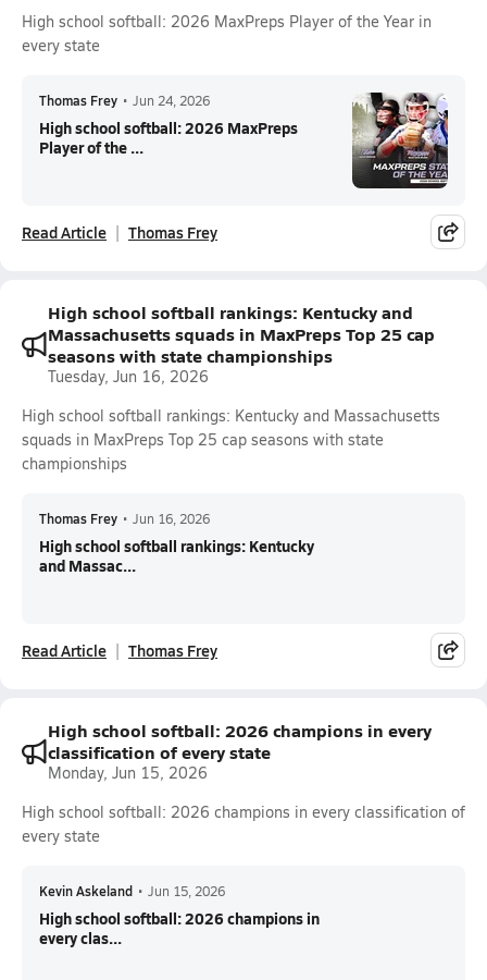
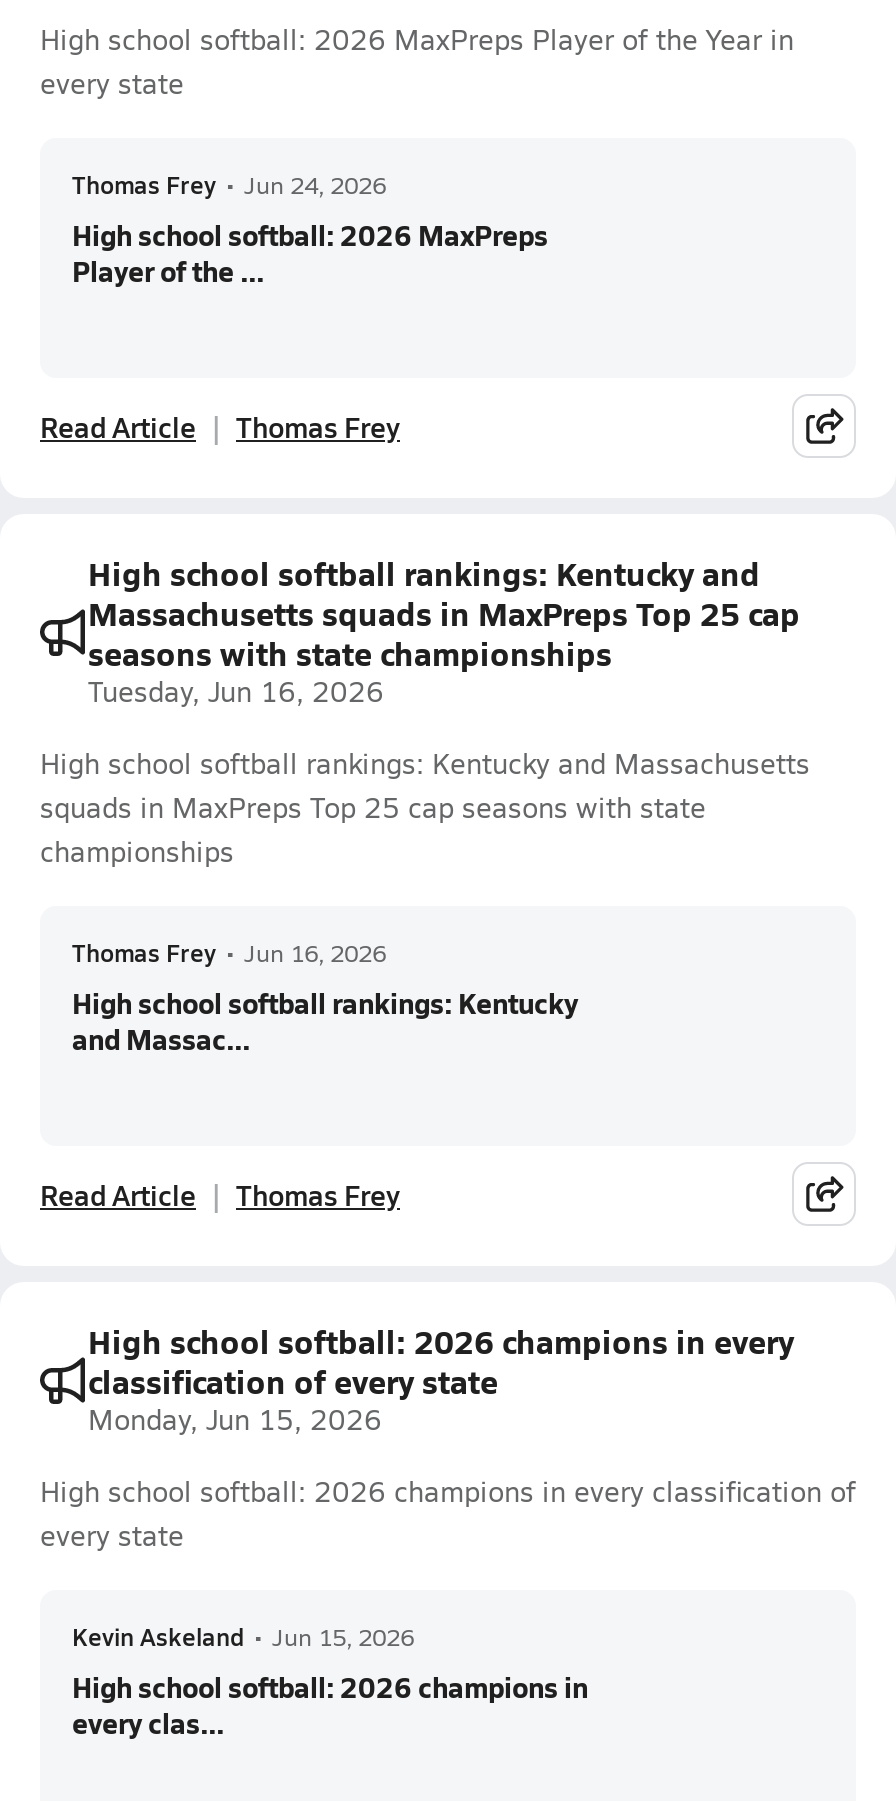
[351,91,449,189] [image] -> none

